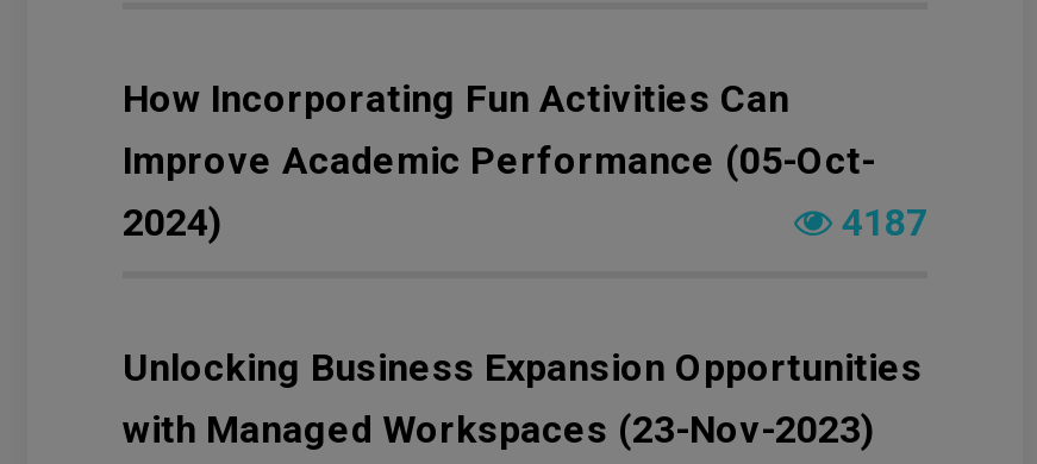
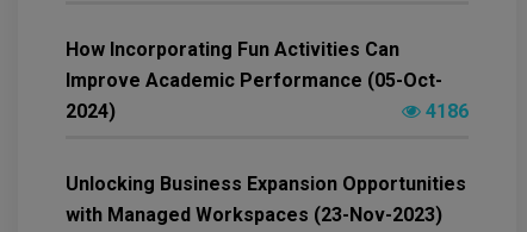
[832,200,927,245] 4187 -> [421,100,469,123] 4186

